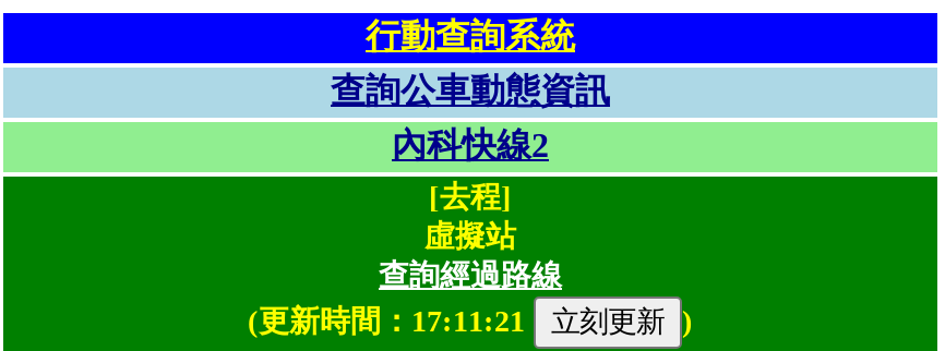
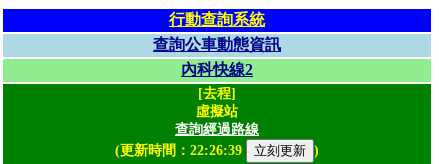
[248,305,525,338] (更新時間：17:11:21 -> [115,143,242,158] (更新時間：22:26:39

